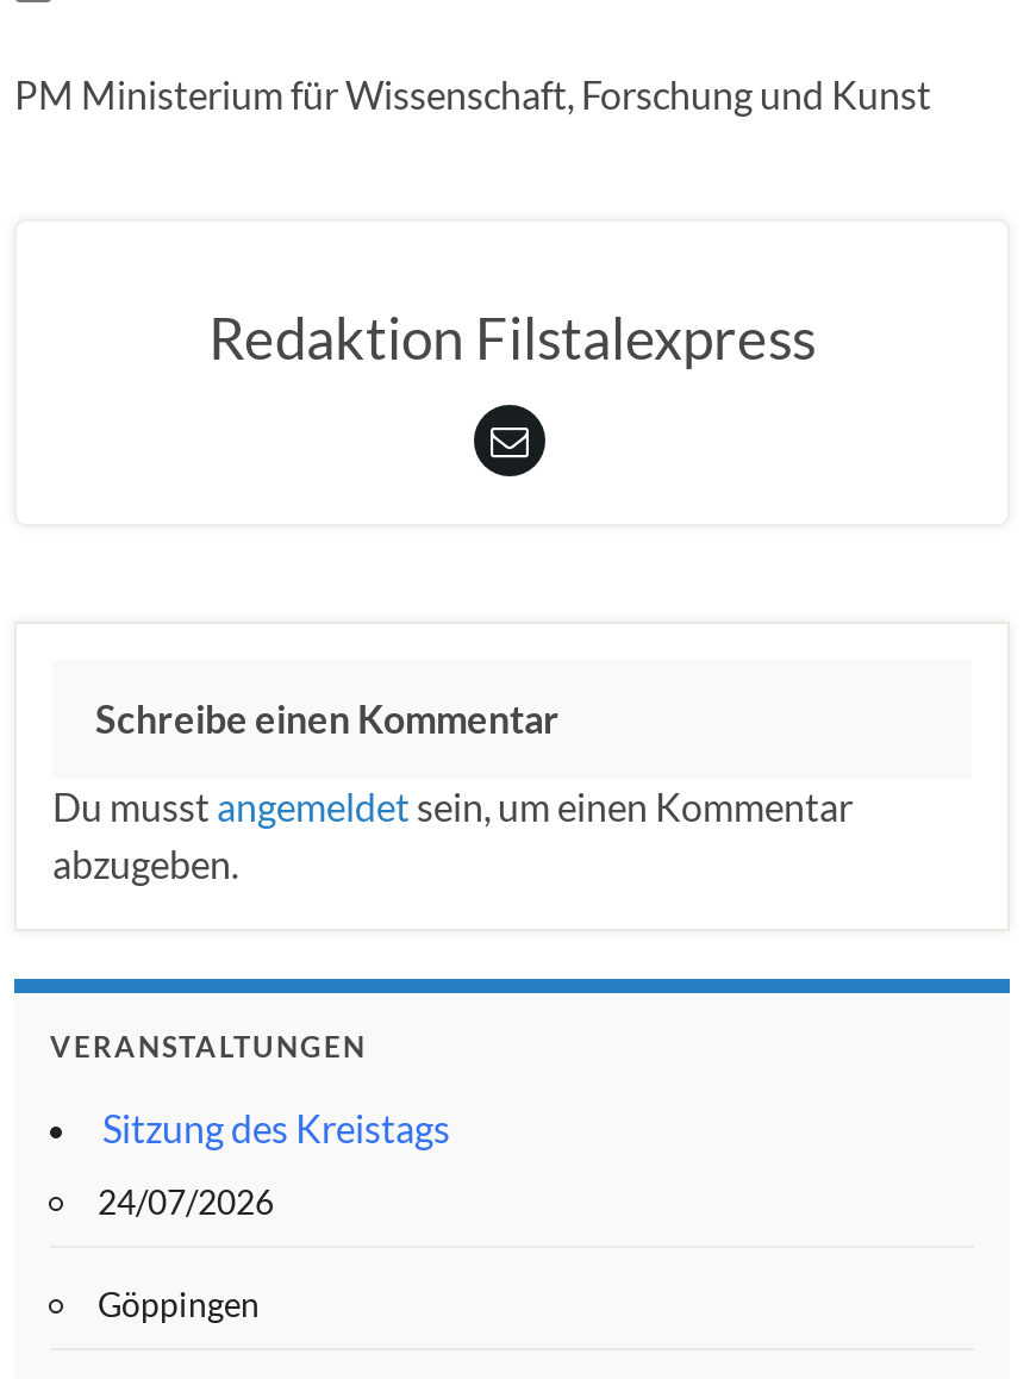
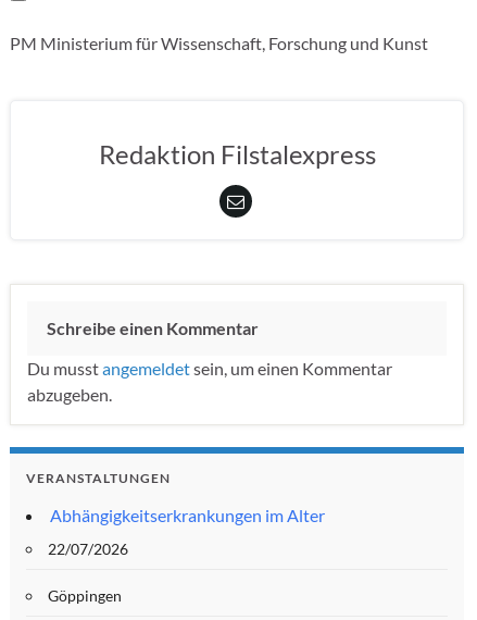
[102,1105,450,1151] Sitzung des Kreistags -> [50,505,325,525] Abhängigkeitserkrankungen im Alter
[98,1182,274,1222] 24/07/2026 -> [48,540,128,558] 22/07/2026

